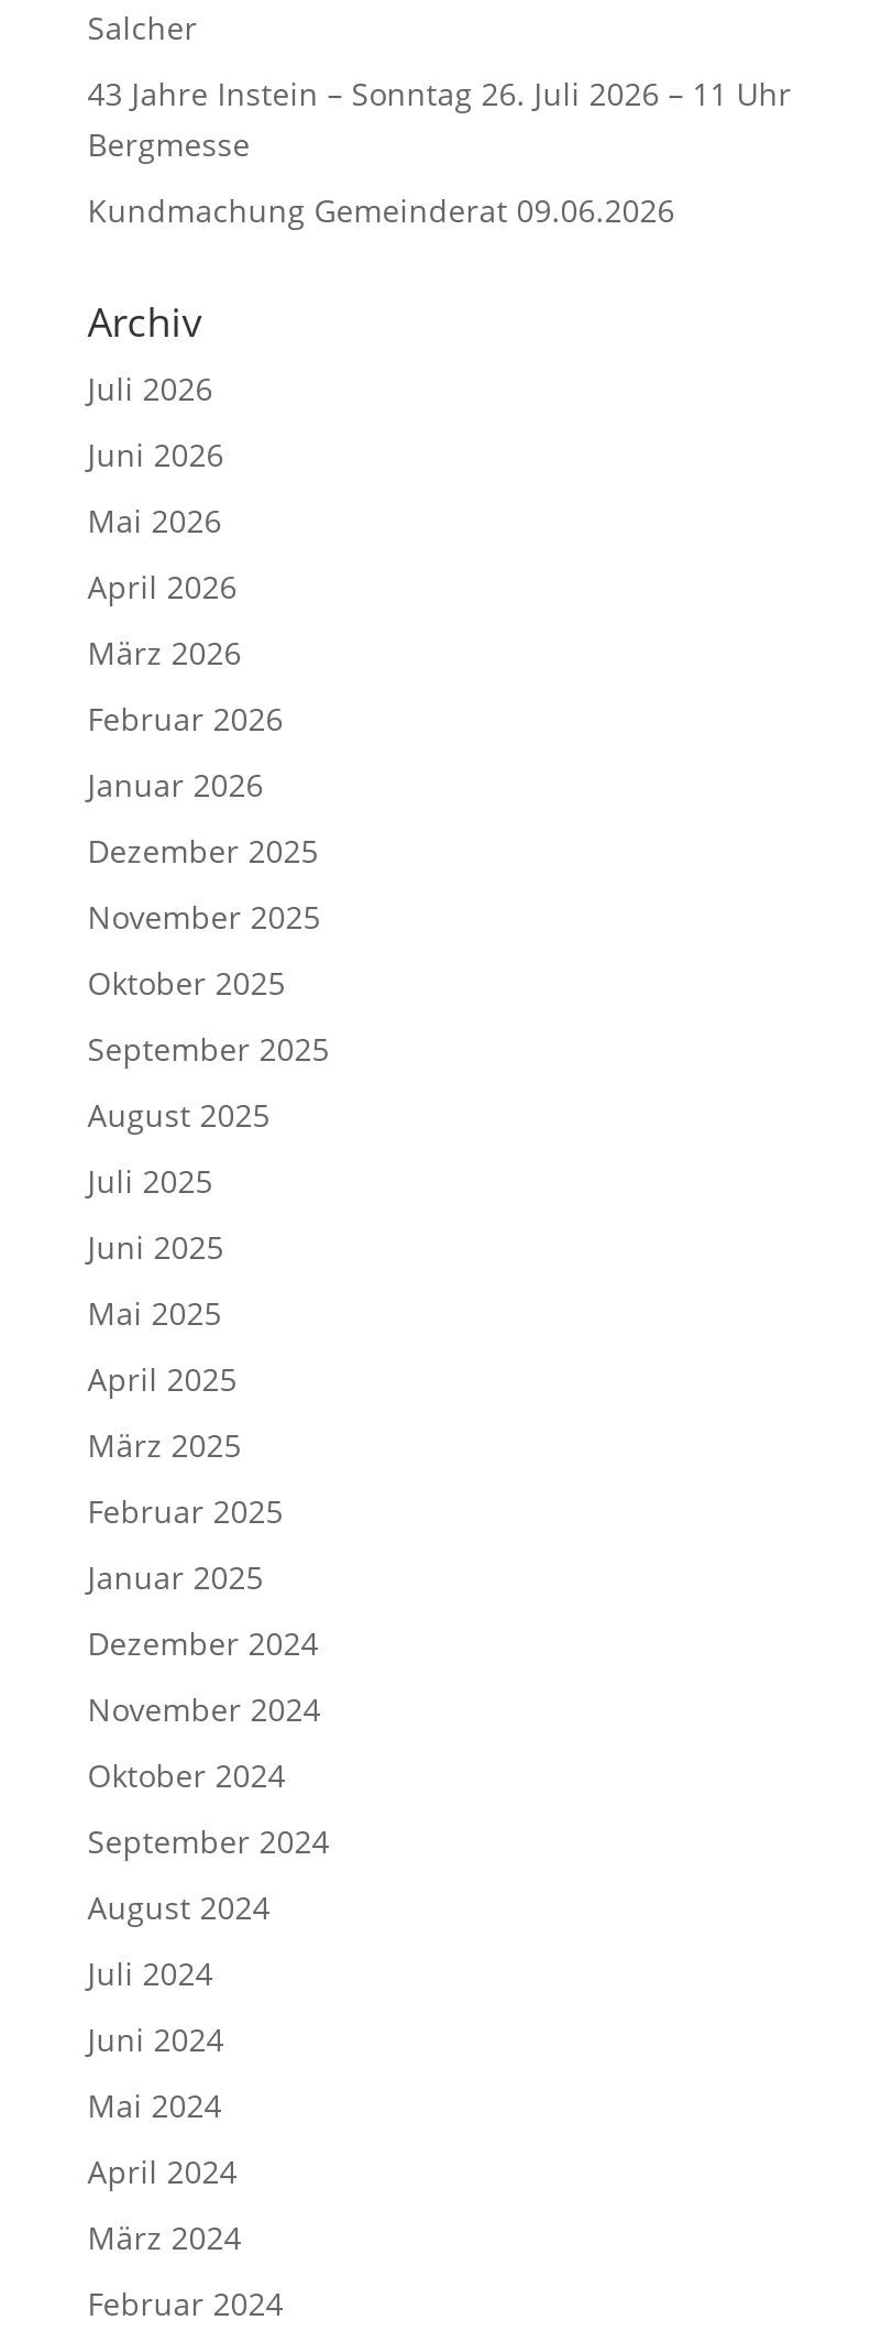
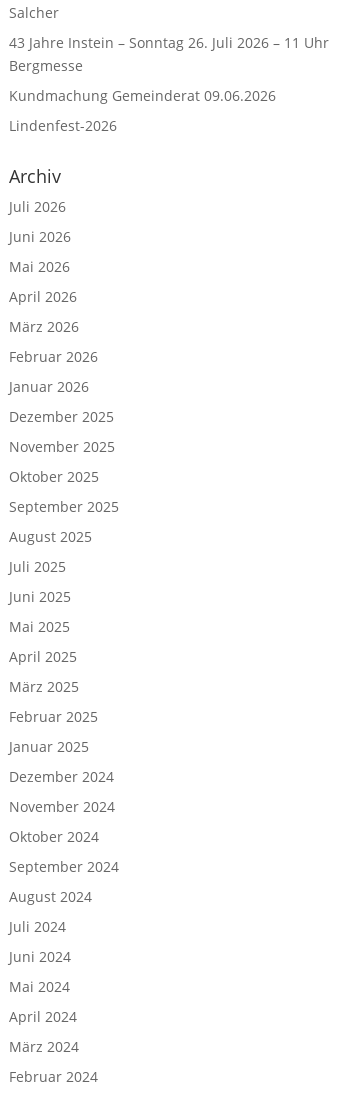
none -> [9,116,117,135] Lindenfest-2026

